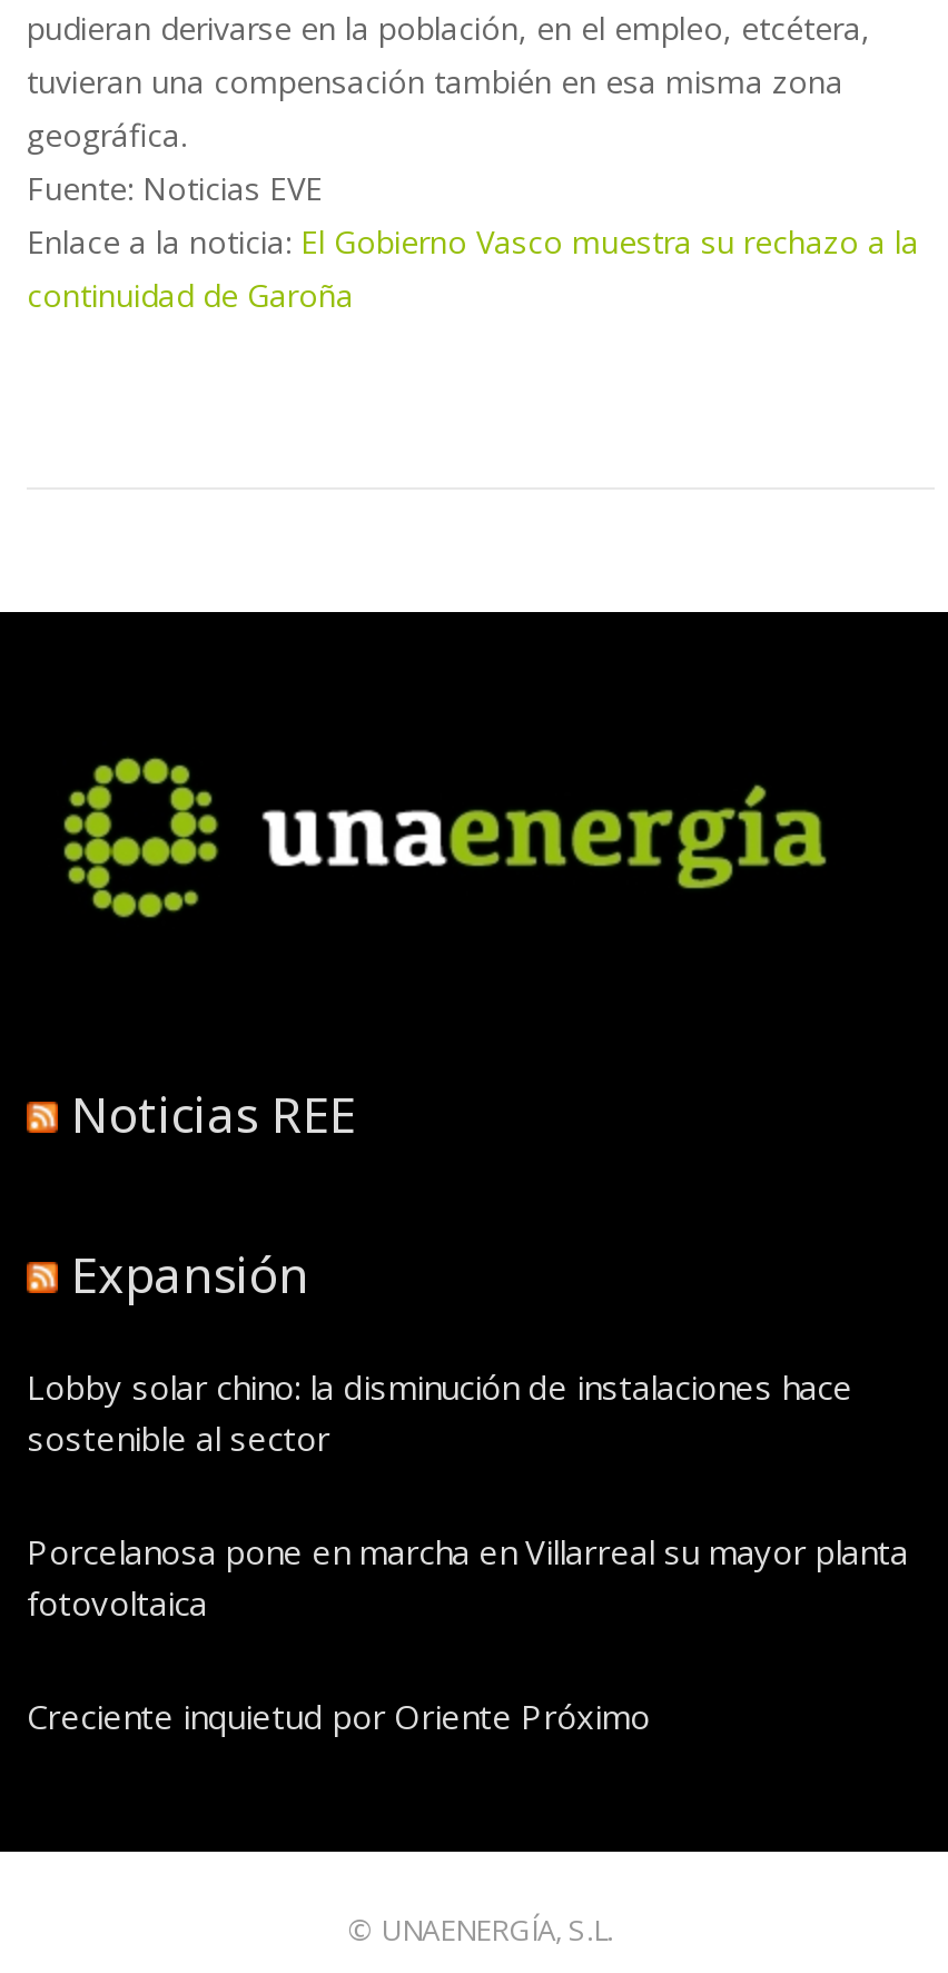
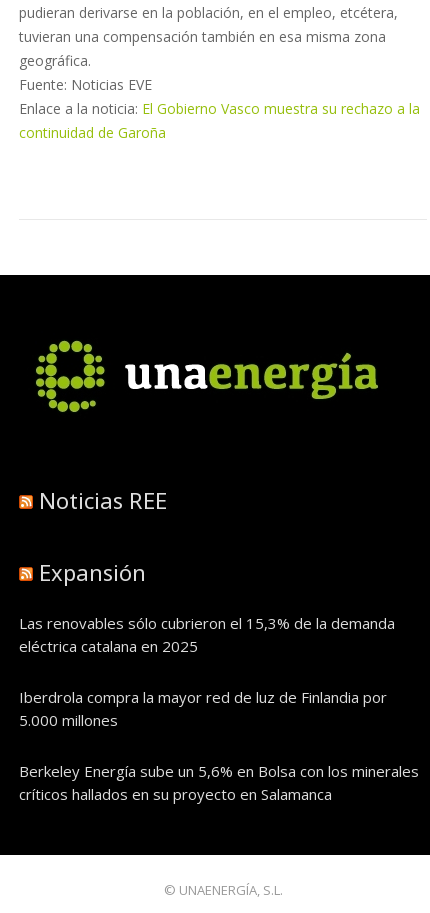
[27,1364,852,1460] Lobby solar chino: la disminución de instalaciones hace | sostenible al sector -> [19,613,395,656] Las renovables sólo cubrieron el 15,3% de la demanda | eléctrica catalana en 2025
[27,1529,908,1625] Porcelanosa pone en marcha en Villarreal su mayor planta | fotovoltaica -> [19,687,387,730] Iberdrola compra la mayor red de luz de Finlandia por | 5.000 millones
[27,1694,650,1738] Creciente inquietud por Oriente Próximo -> [19,761,419,804] Berkeley Energía sube un 5,6% en Bolsa con los minerales | críticos hallados en su proyecto en Salamanca

